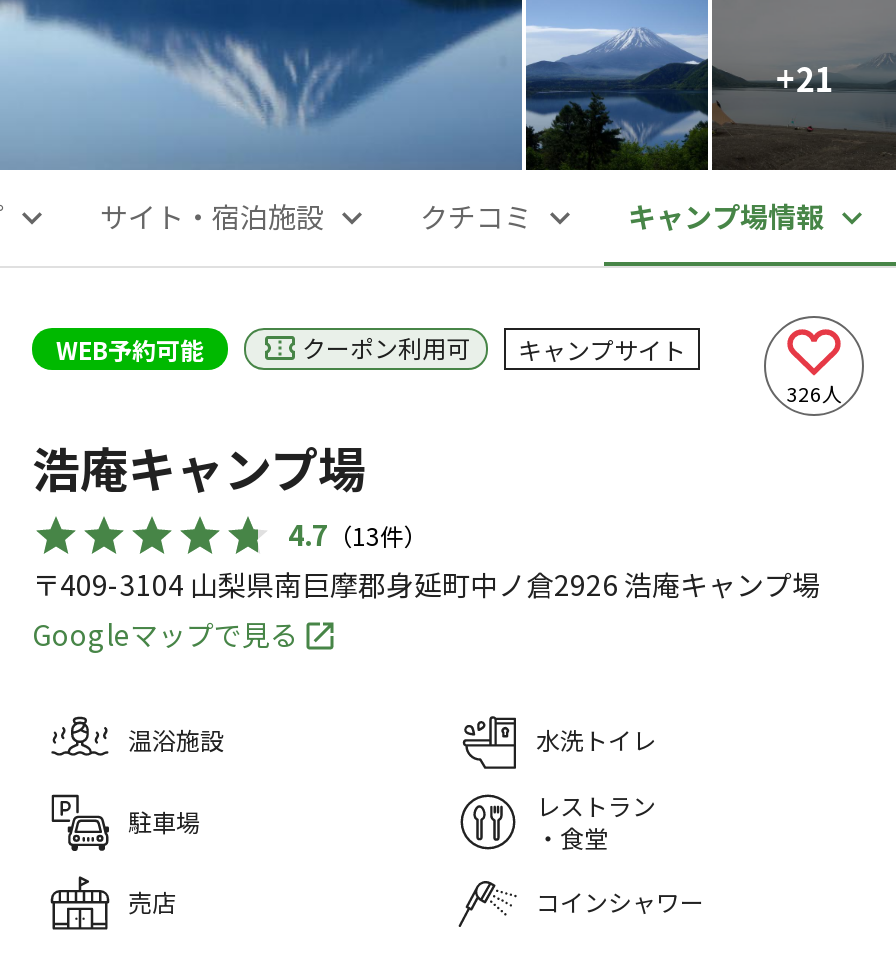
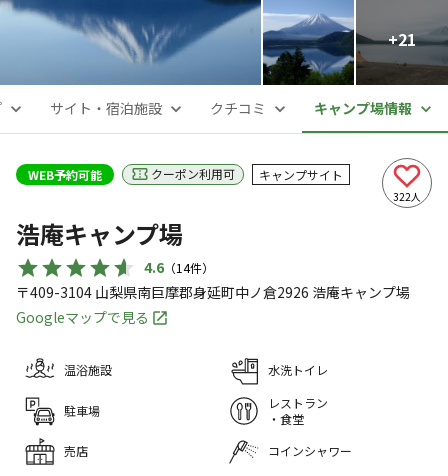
[786,378,842,408] 326人 -> [393,189,421,204] 322人
[288,514,428,554] 4.7（13件） -> [144,257,214,277] 4.6（14件）

